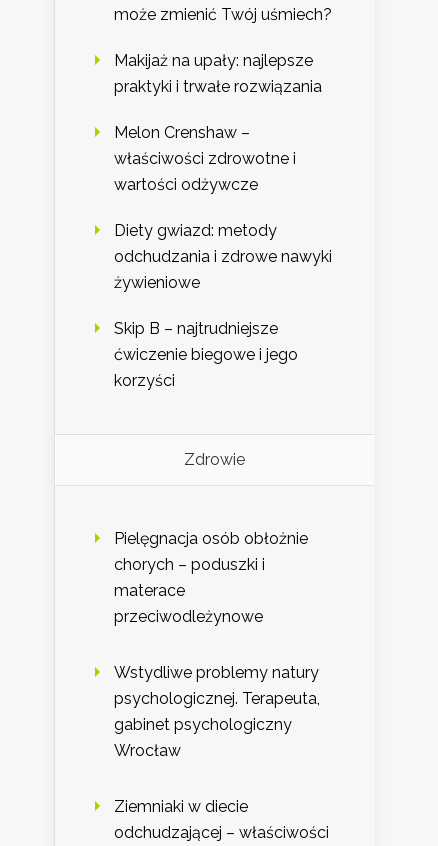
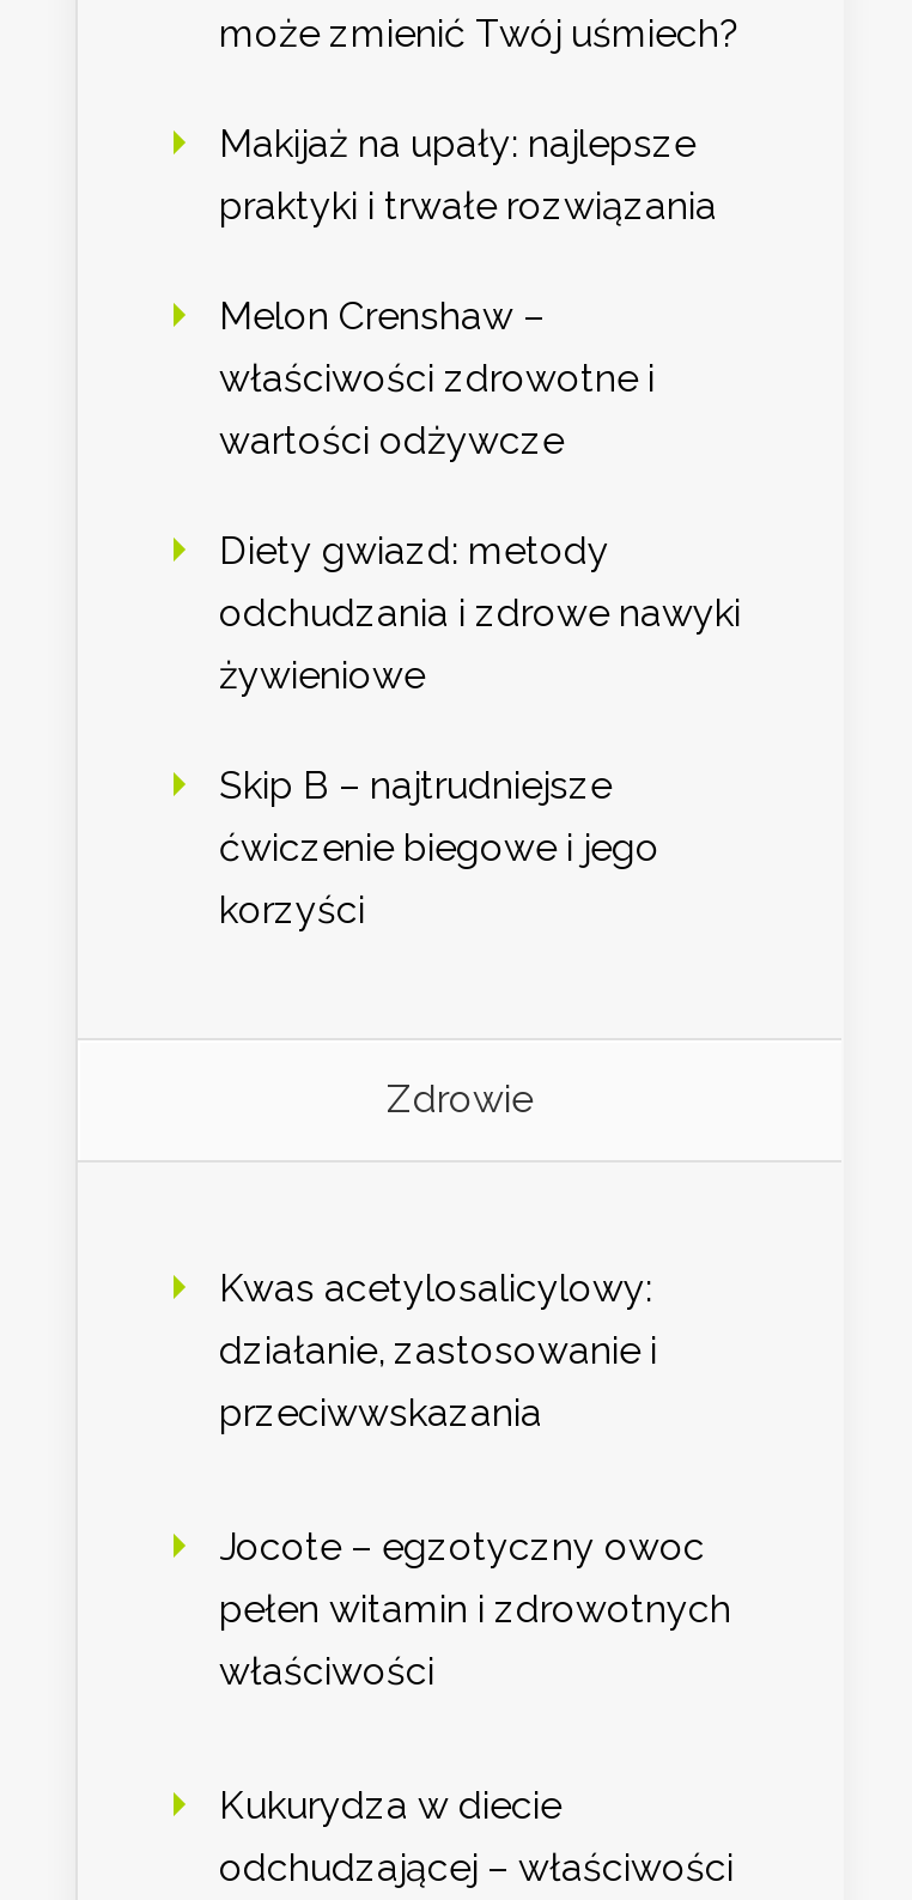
[114,529,308,626] Pielęgnacja osób obłożnie | chorych – poduszki i | materace | przeciwodleżynowe -> [219,1266,657,1436] Kwas acetylosalicylowy: | działanie, zastosowanie i | przeciwwskazania
[114,663,320,760] Wstydliwe problemy natury | psychologicznej. Terapeuta, | gabinet psychologiczny | Wrocław -> [219,1525,731,1695] Jocote – egzotyczny owoc | pełen witamin i zdrowotnych | właściwości
[114,797,248,816] Ziemniaki w diecie -> [219,1783,561,1829] Kukurydza w diecie

